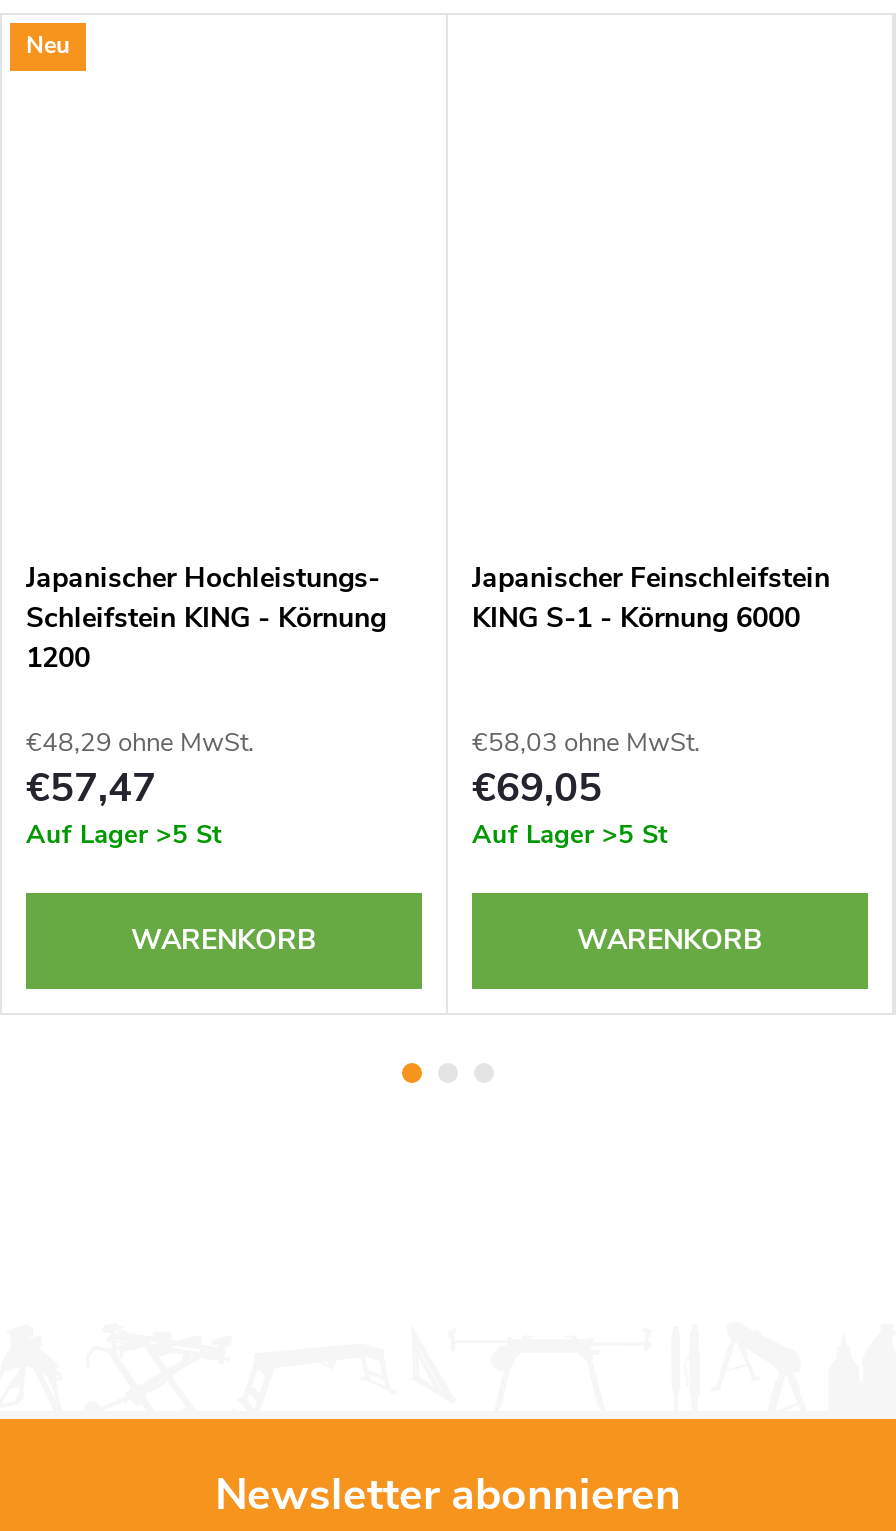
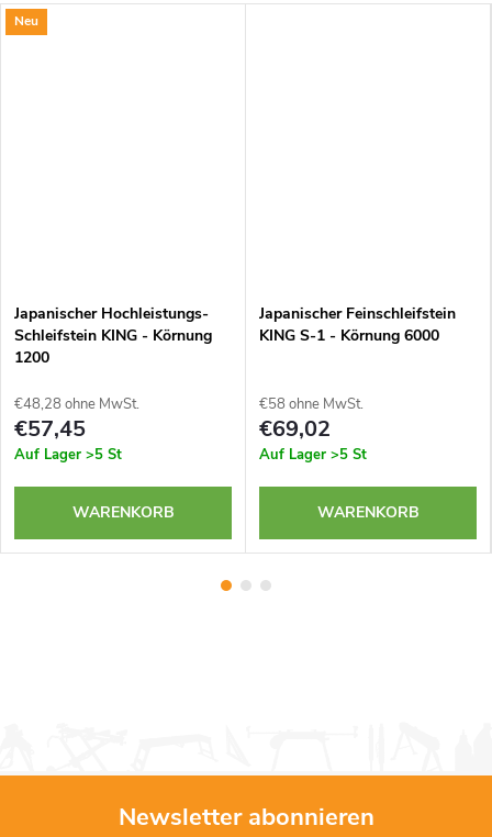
[26,724,254,760] €48,29 ohne MwSt. -> [14,394,139,414] €48,28 ohne MwSt.
[472,724,700,760] €58,03 ohne MwSt. -> [259,394,364,414] €58 ohne MwSt.
[26,761,156,815] €57,47 -> [14,414,86,444] €57,45
[472,761,602,815] €69,05 -> [259,414,331,444] €69,02

